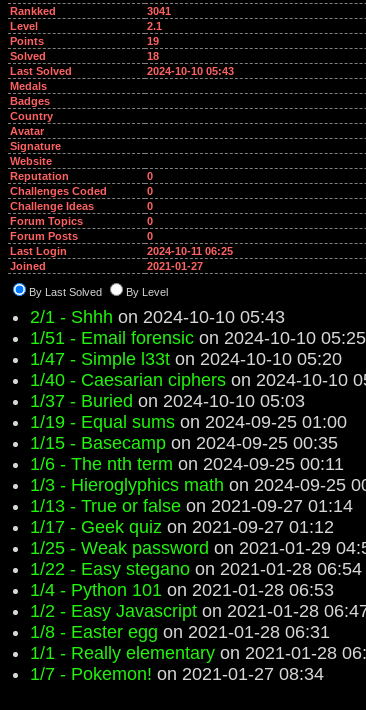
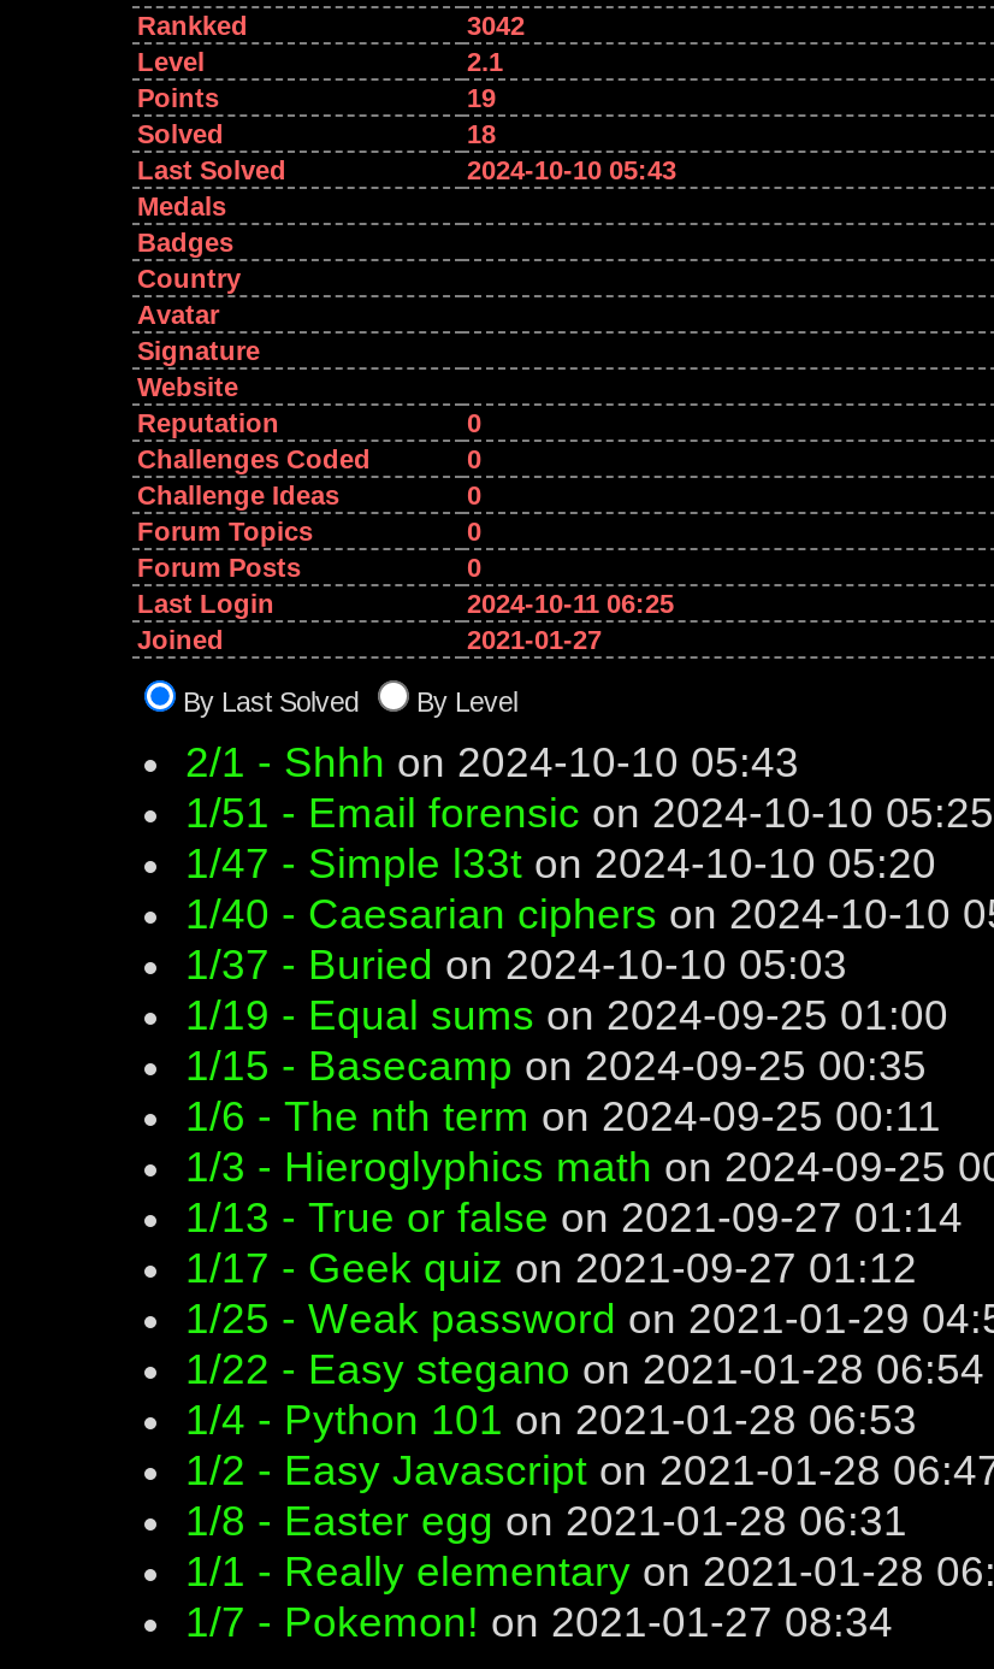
[147,5,171,17] 3041 -> [467,11,525,40] 3042

